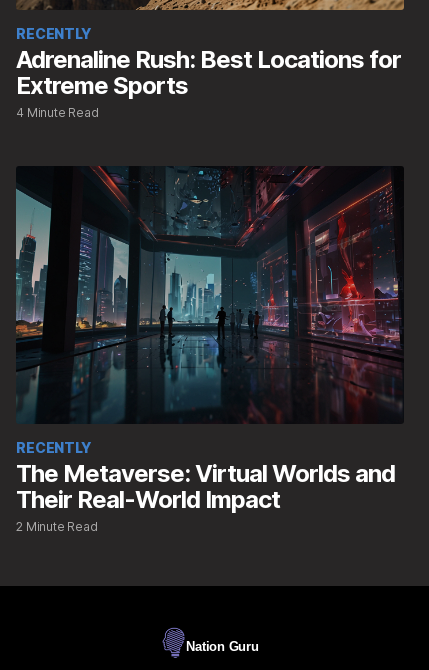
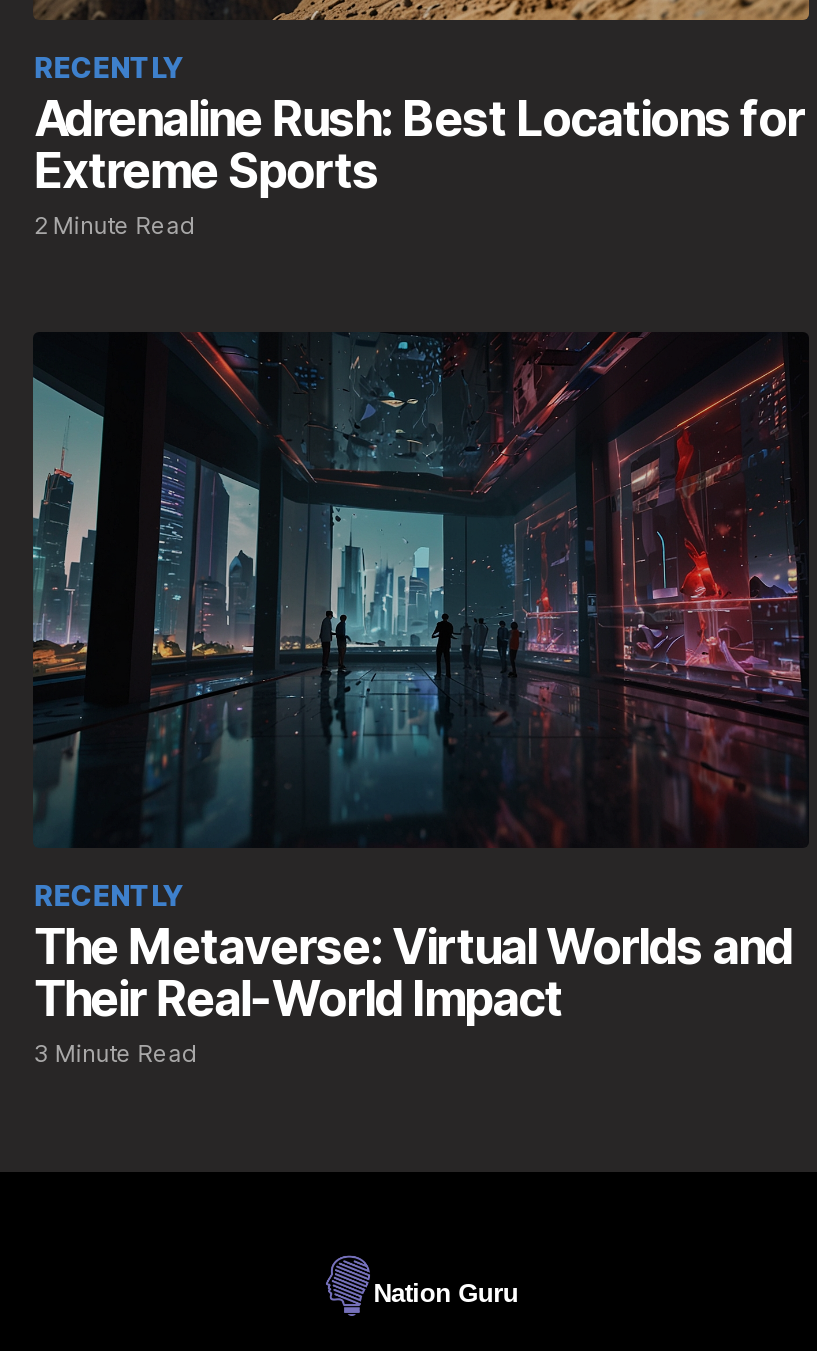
[16,105,98,120] 4 Minute Read -> [34,210,196,240] 2 Minute Read
[16,519,97,534] 2 Minute Read -> [34,1038,198,1068] 3 Minute Read

